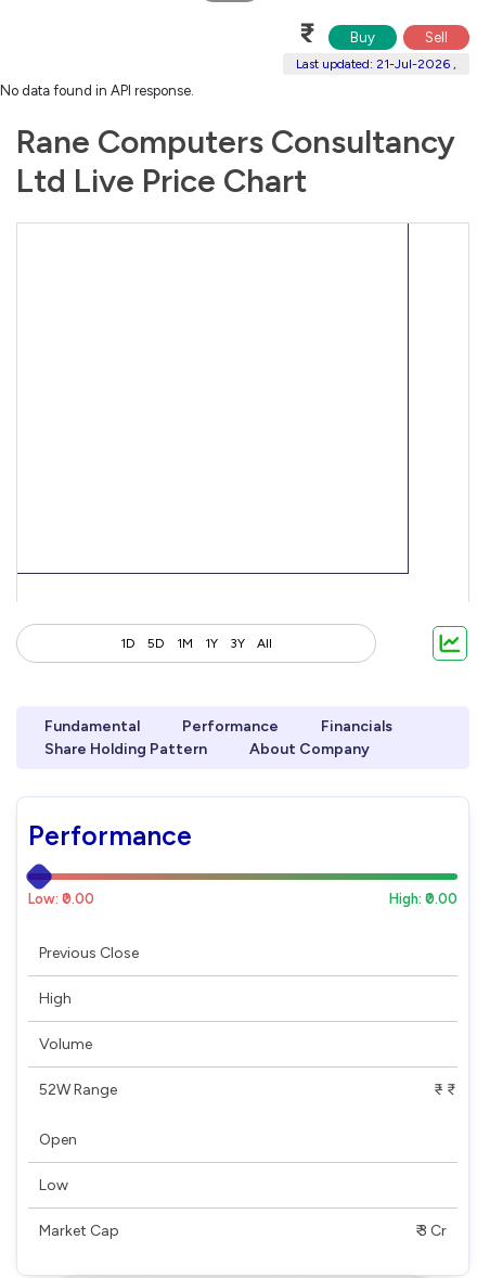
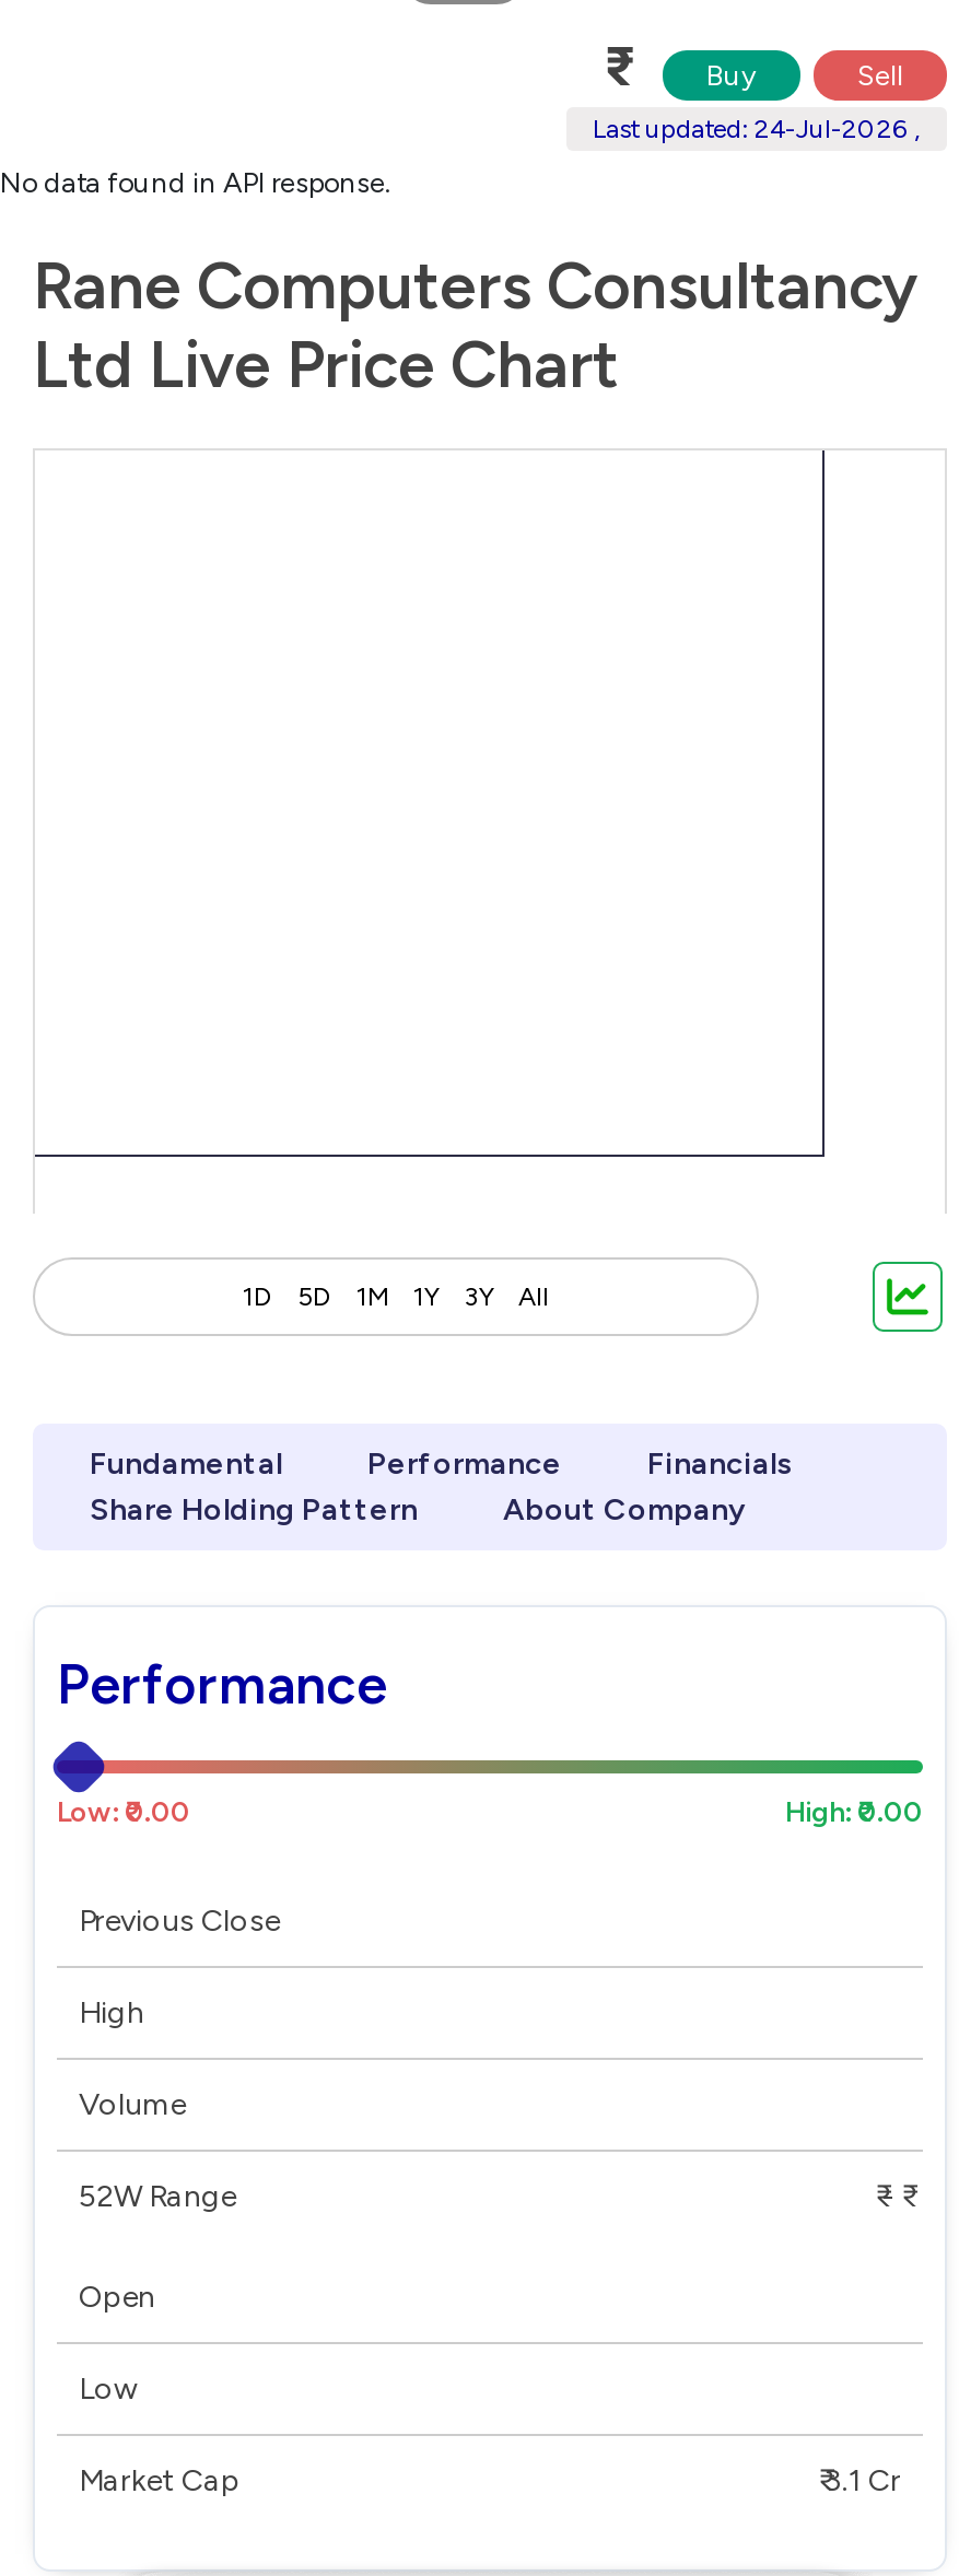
[296,56,456,71] Last updated: 21-Jul-2026 , -> [593,113,921,143] Last updated: 24-Jul-2026 ,
[415,1221,447,1239] ₹ 3 Cr -> [818,2461,901,2498] ₹ 3.1 Cr

